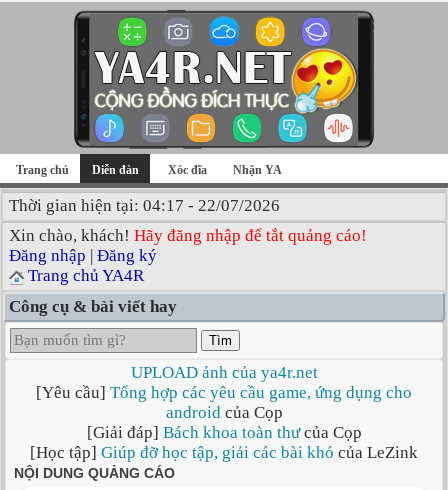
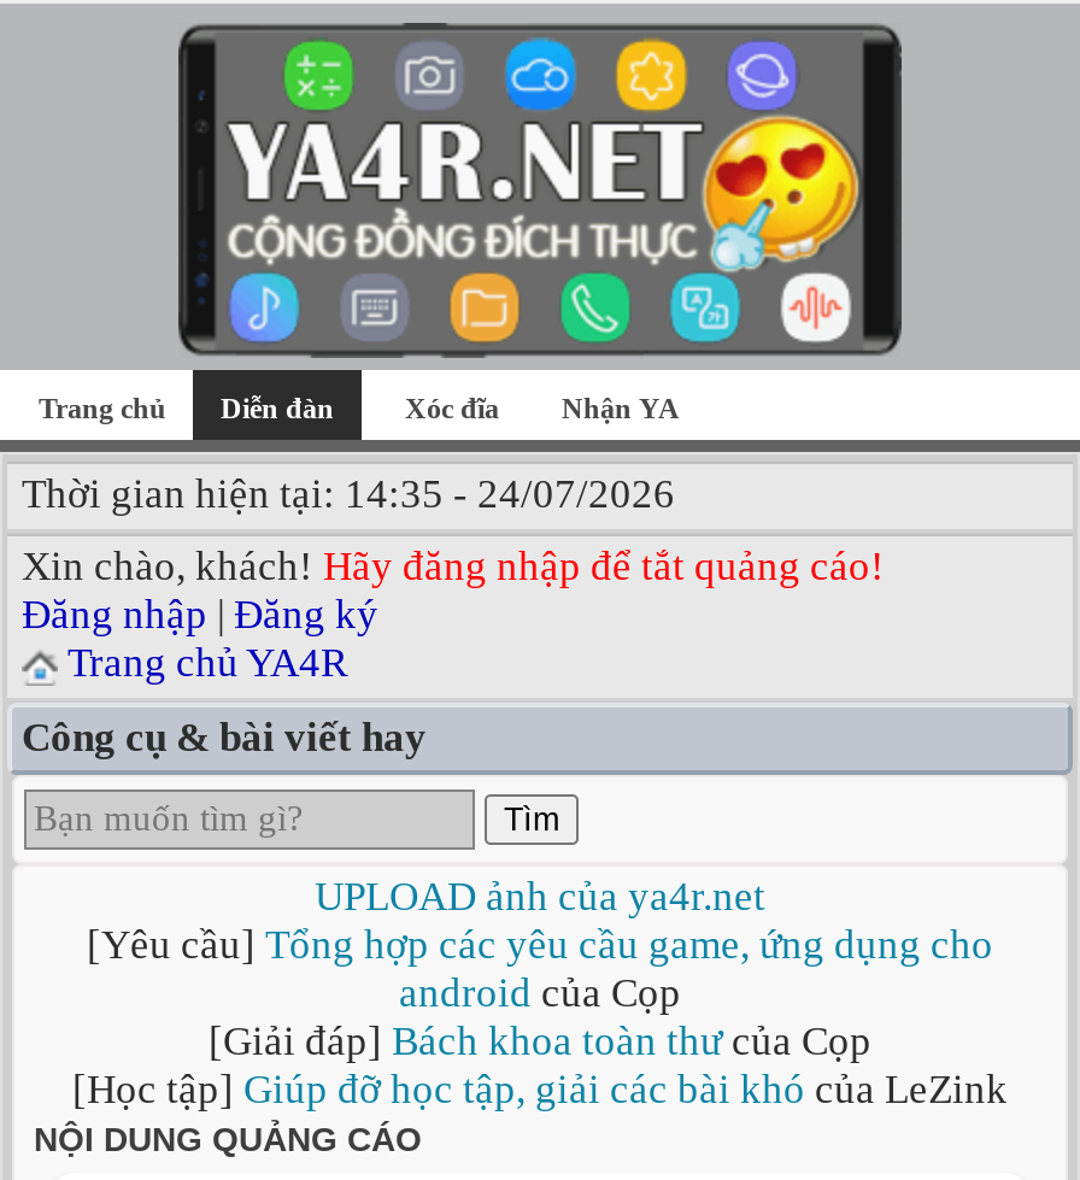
[9,196,280,215] Thời gian hiện tại: 04:17 - 22/07/2026 -> [22,471,675,517] Thời gian hiện tại: 14:35 - 24/07/2026

